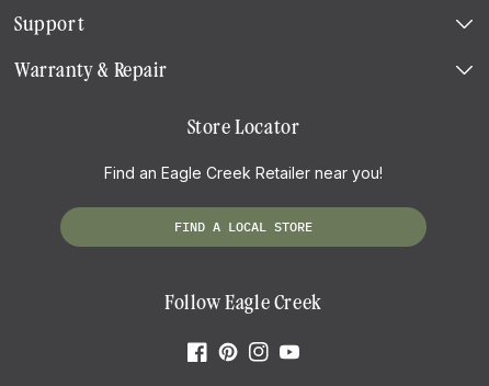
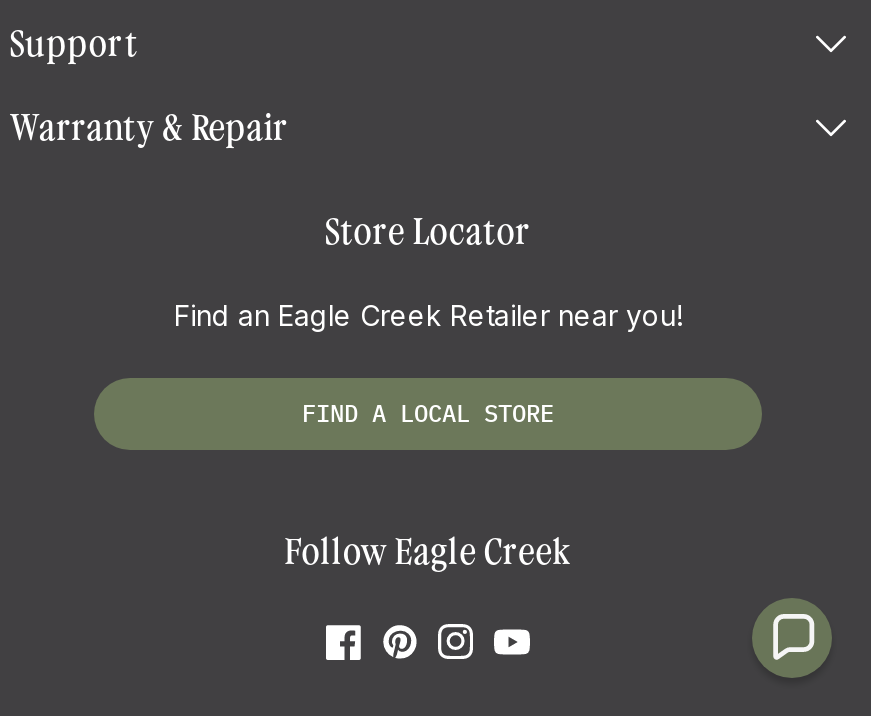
none -> [752,596,832,678] [image]

